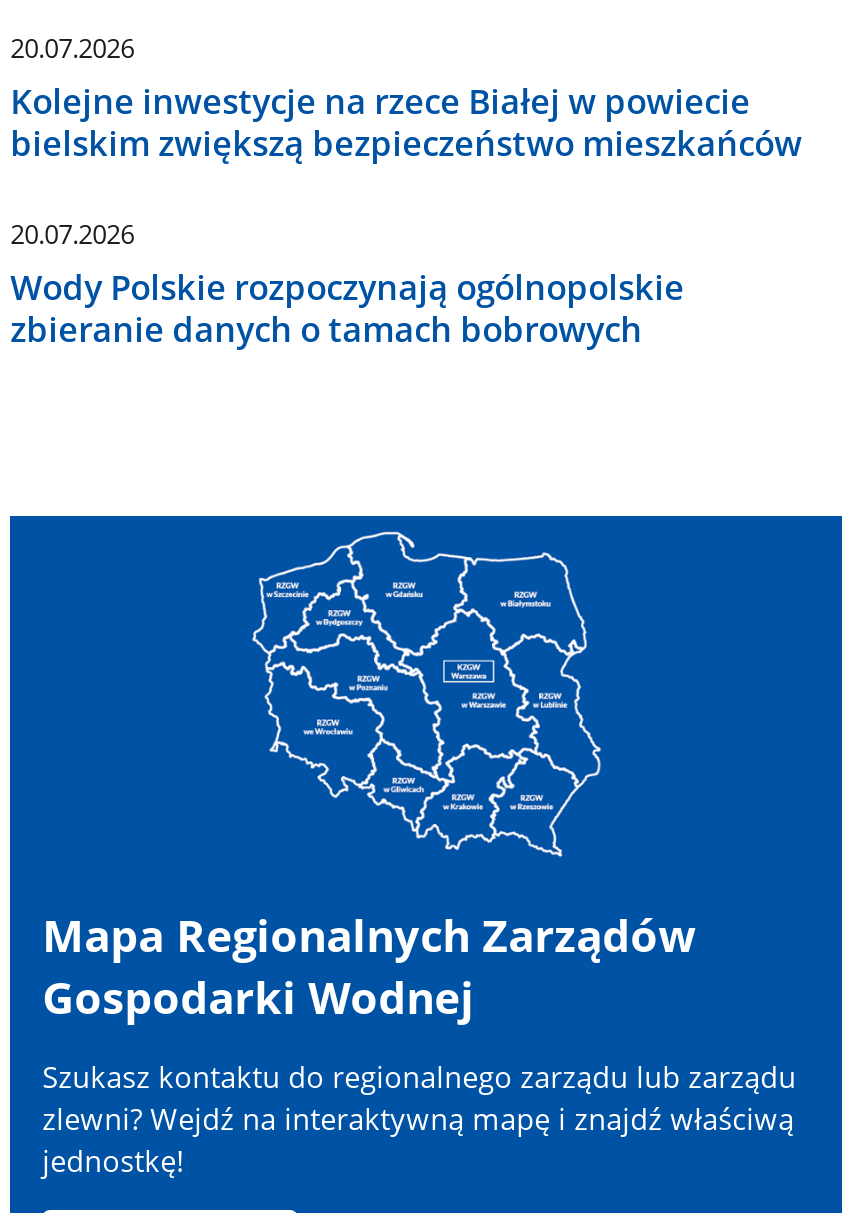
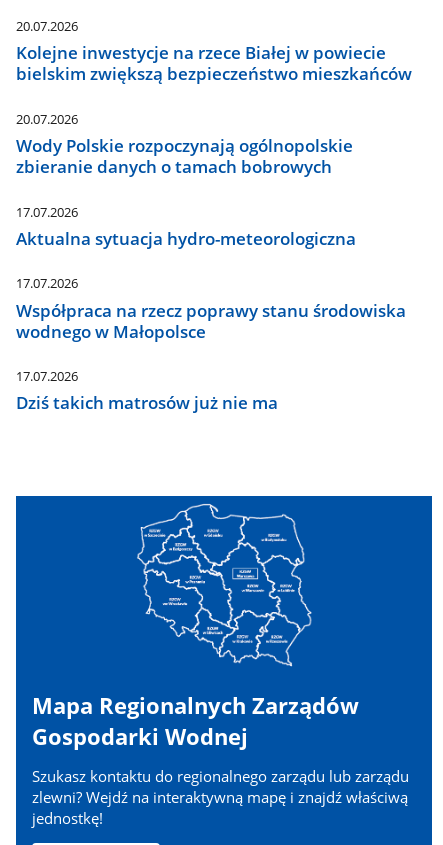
none -> [16,202,406,414] 17.07.2026 | Aktualna sytuacja hydro-meteorologiczna | 17.07.2026 | Współpraca na rzecz poprawy stanu środowiska | wodnego w Małopolsce | 17.07.2026 | Dziś takich matrosów już nie ma

